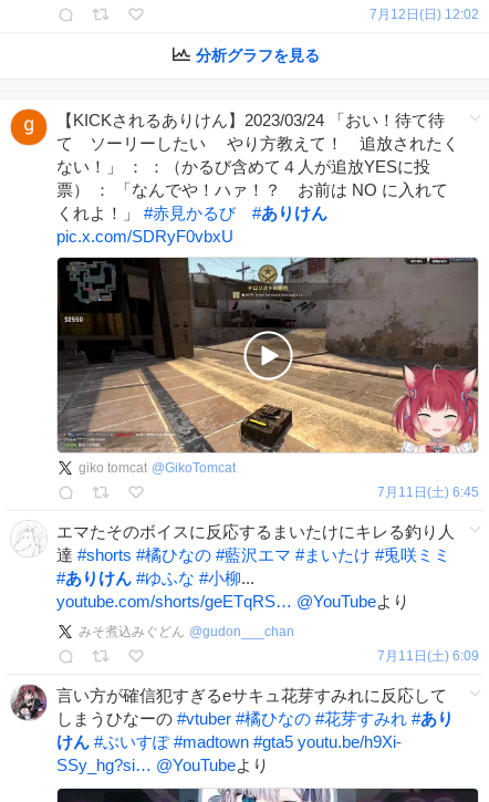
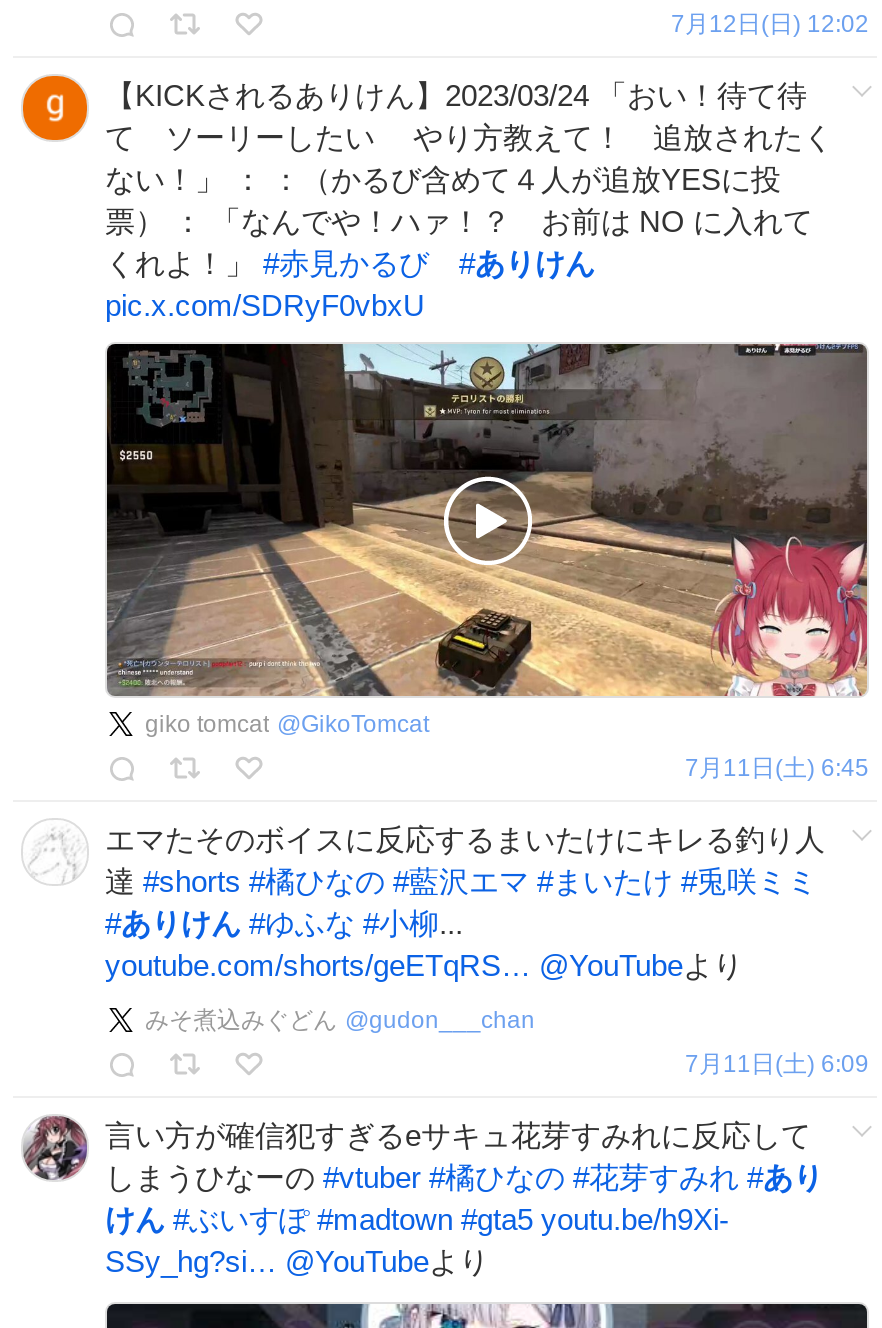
[195,46,319,64] 分析グラフを見る -> none

